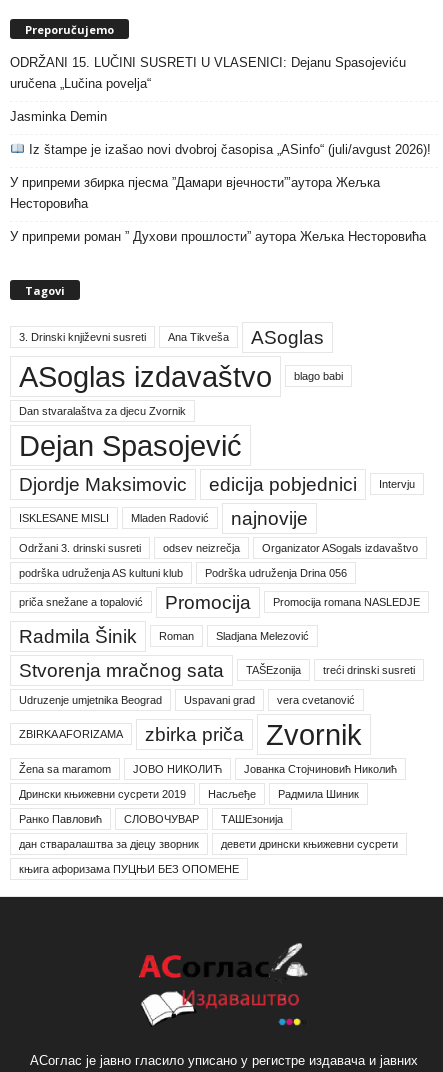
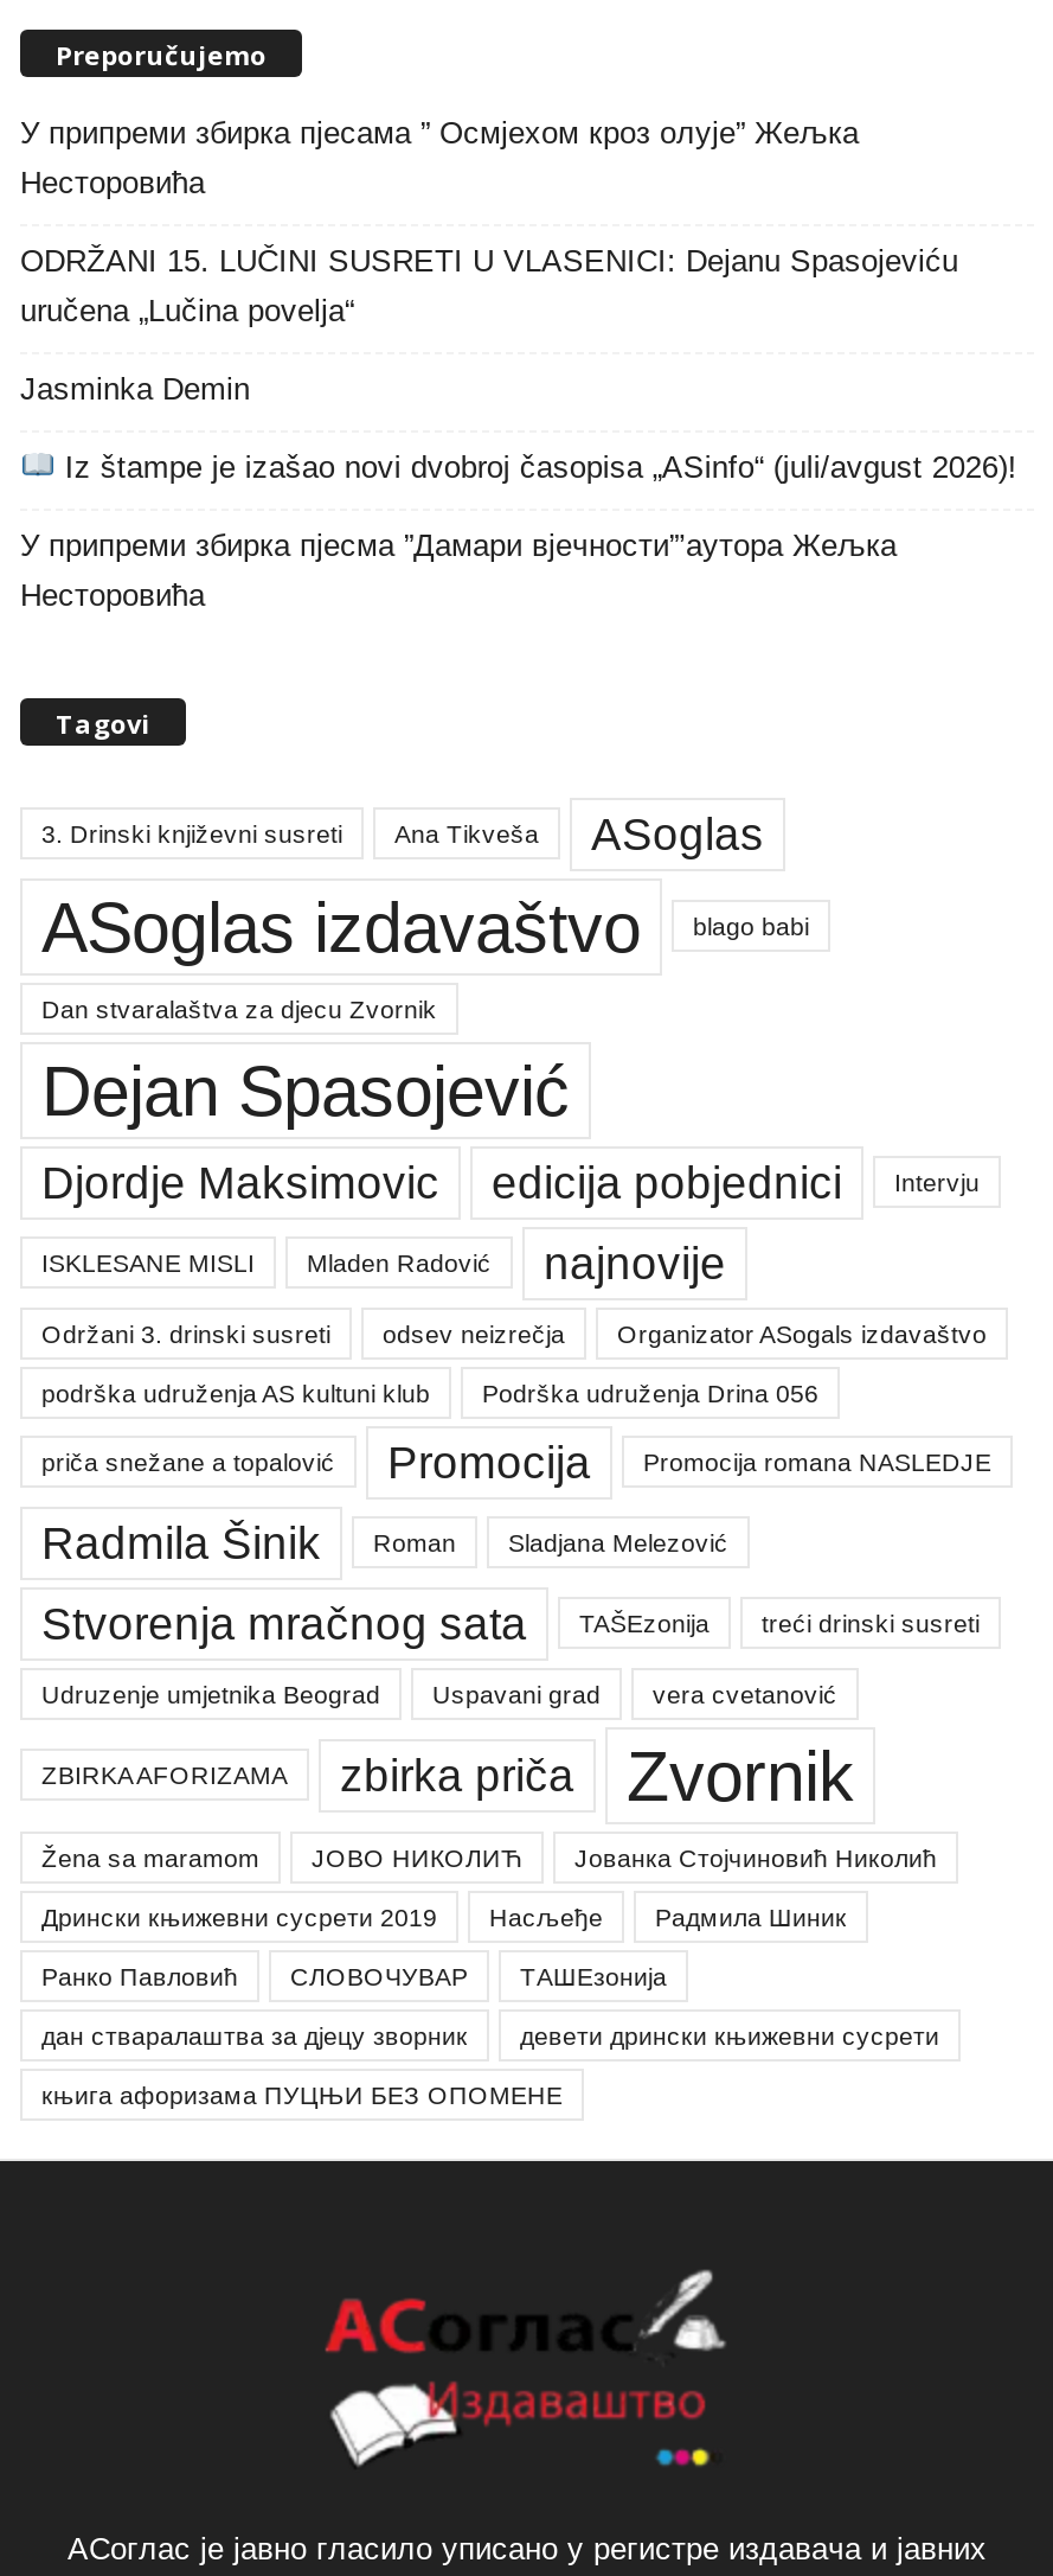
none -> [20,114,859,200] У припреми збирка пјесама ” Осмјехом кроз олује” Жељка | Несторовића
moved [10,55,431,211] -> [20,242,1017,612]: ODRŽANI 15. LUČINI SUSRETI U VLASENICI: Dejanu Spasojeviću | uručena „Lučina povelja“ | Jasminka Demin | Iz štampe je izašao novi dvobroj časopisa „ASinfo“ (juli/avgust 2026)! | У припреми збирка пјесма ”Дамари вјечности”’аутора Жељка | Несторовића
[10,229,426,244] У припреми роман ” Духови прошлости” аутора Жељка Несторовића -> none

